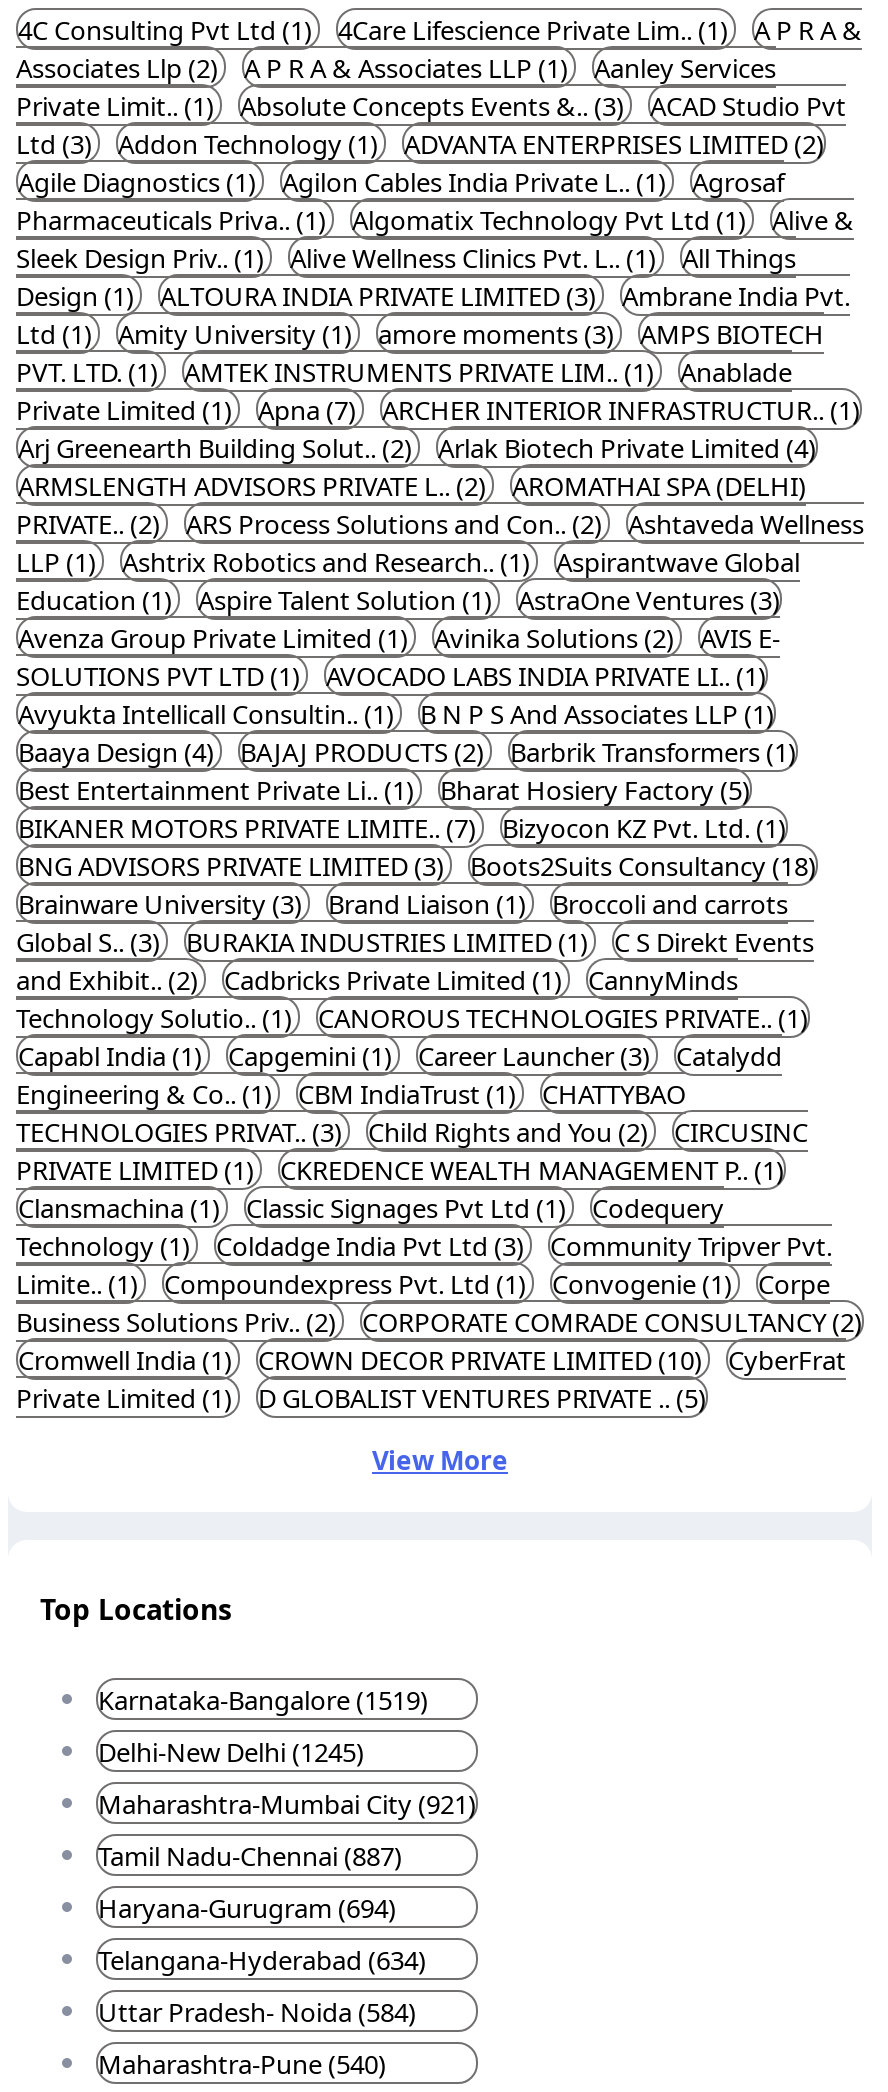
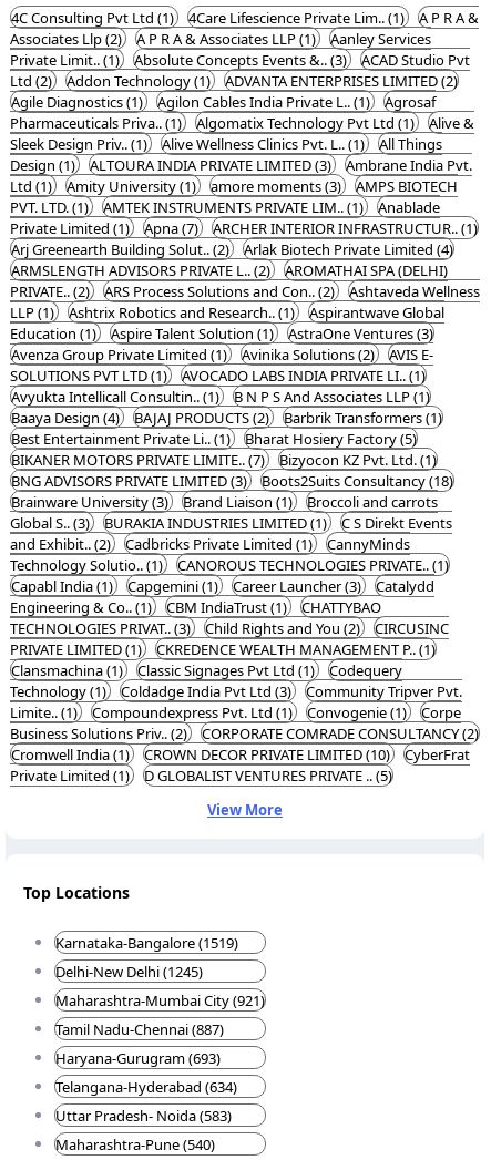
[16,126,824,162] Ltd (3) Addon Technology (1) ADVANTA ENTERPRISES LIMITED (2) -> [10,71,458,91] Ltd (2) Addon Technology (1) ADVANTA ENTERPRISES LIMITED (2)
[98,1891,396,1927] Haryana-Gurugram (694) -> [55,1049,221,1068] Haryana-Gurugram (693)
[98,1995,416,2031] Uttar Pradesh- Noida (584) -> [55,1106,232,1126] Uttar Pradesh- Noida (583)

